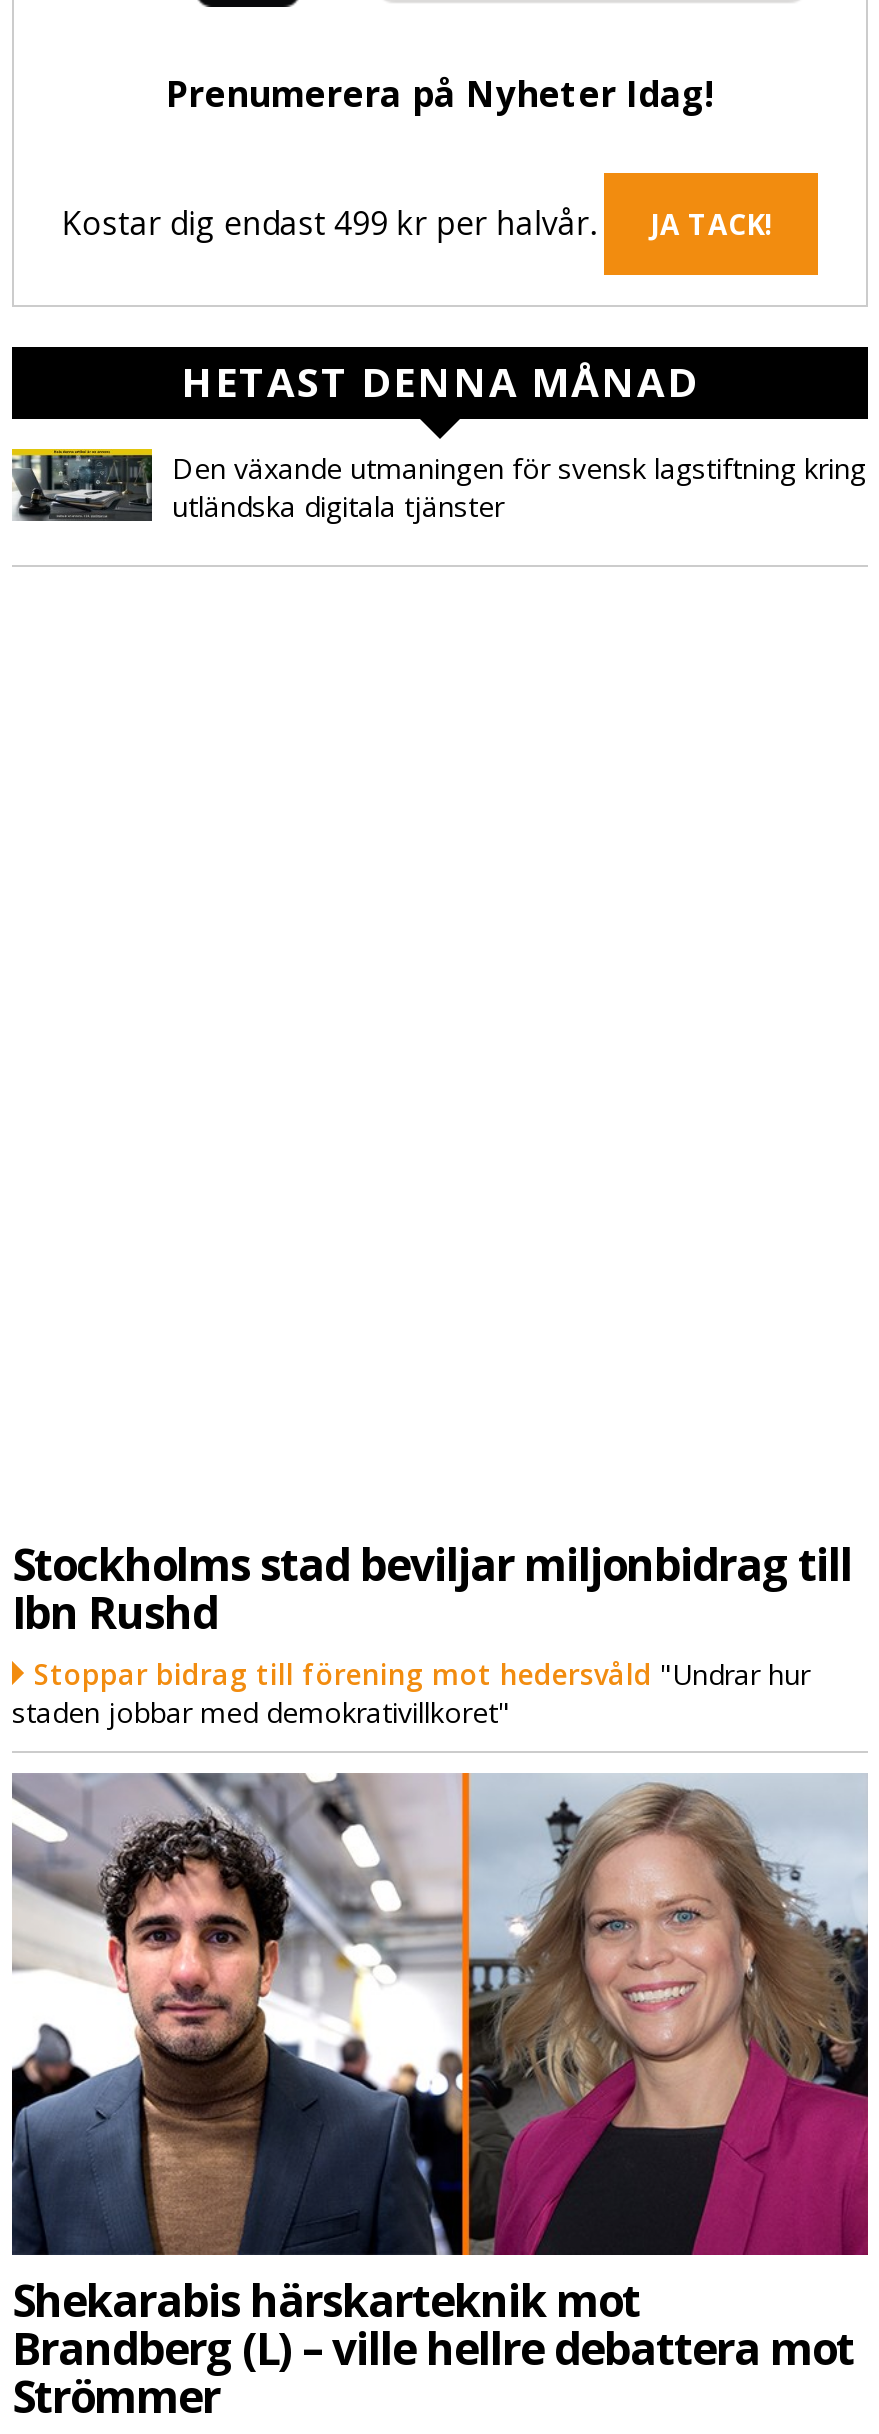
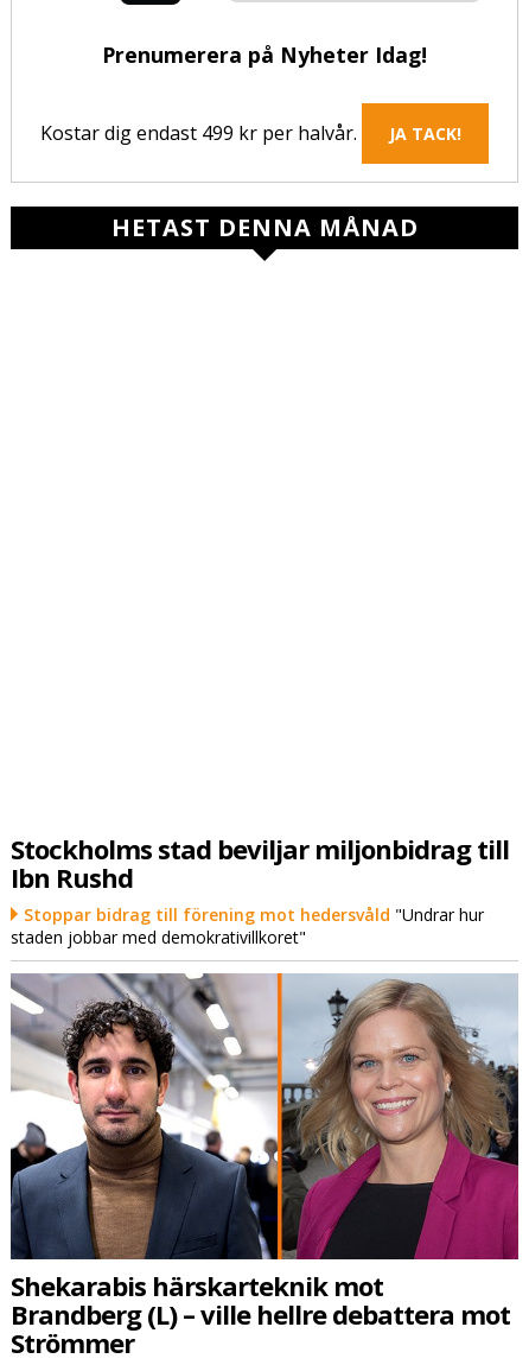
[10,446,866,525] [image] | Den växande utmaningen för svensk lagstiftning kring | utländska digitala tjänster -> none

